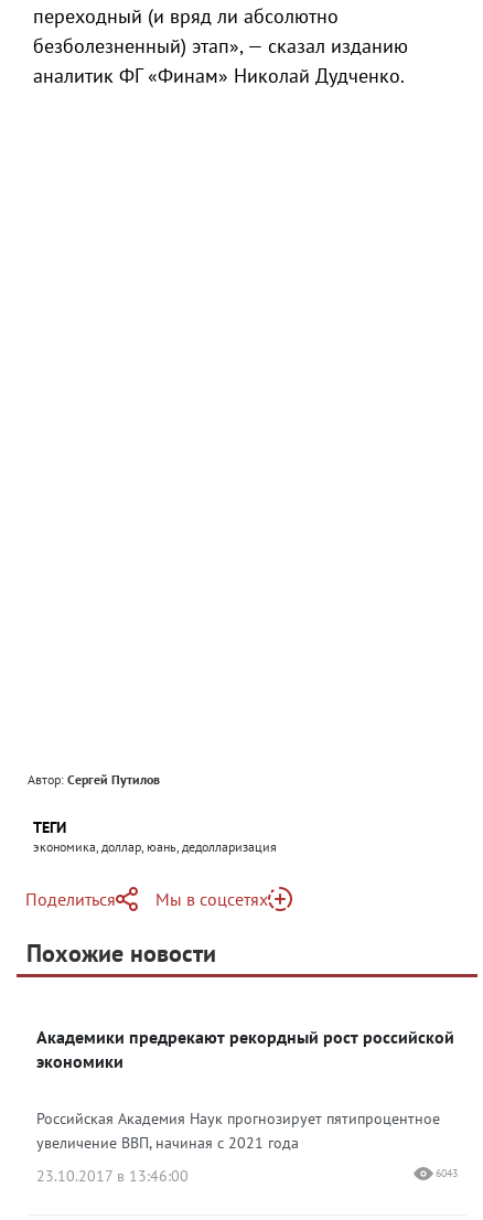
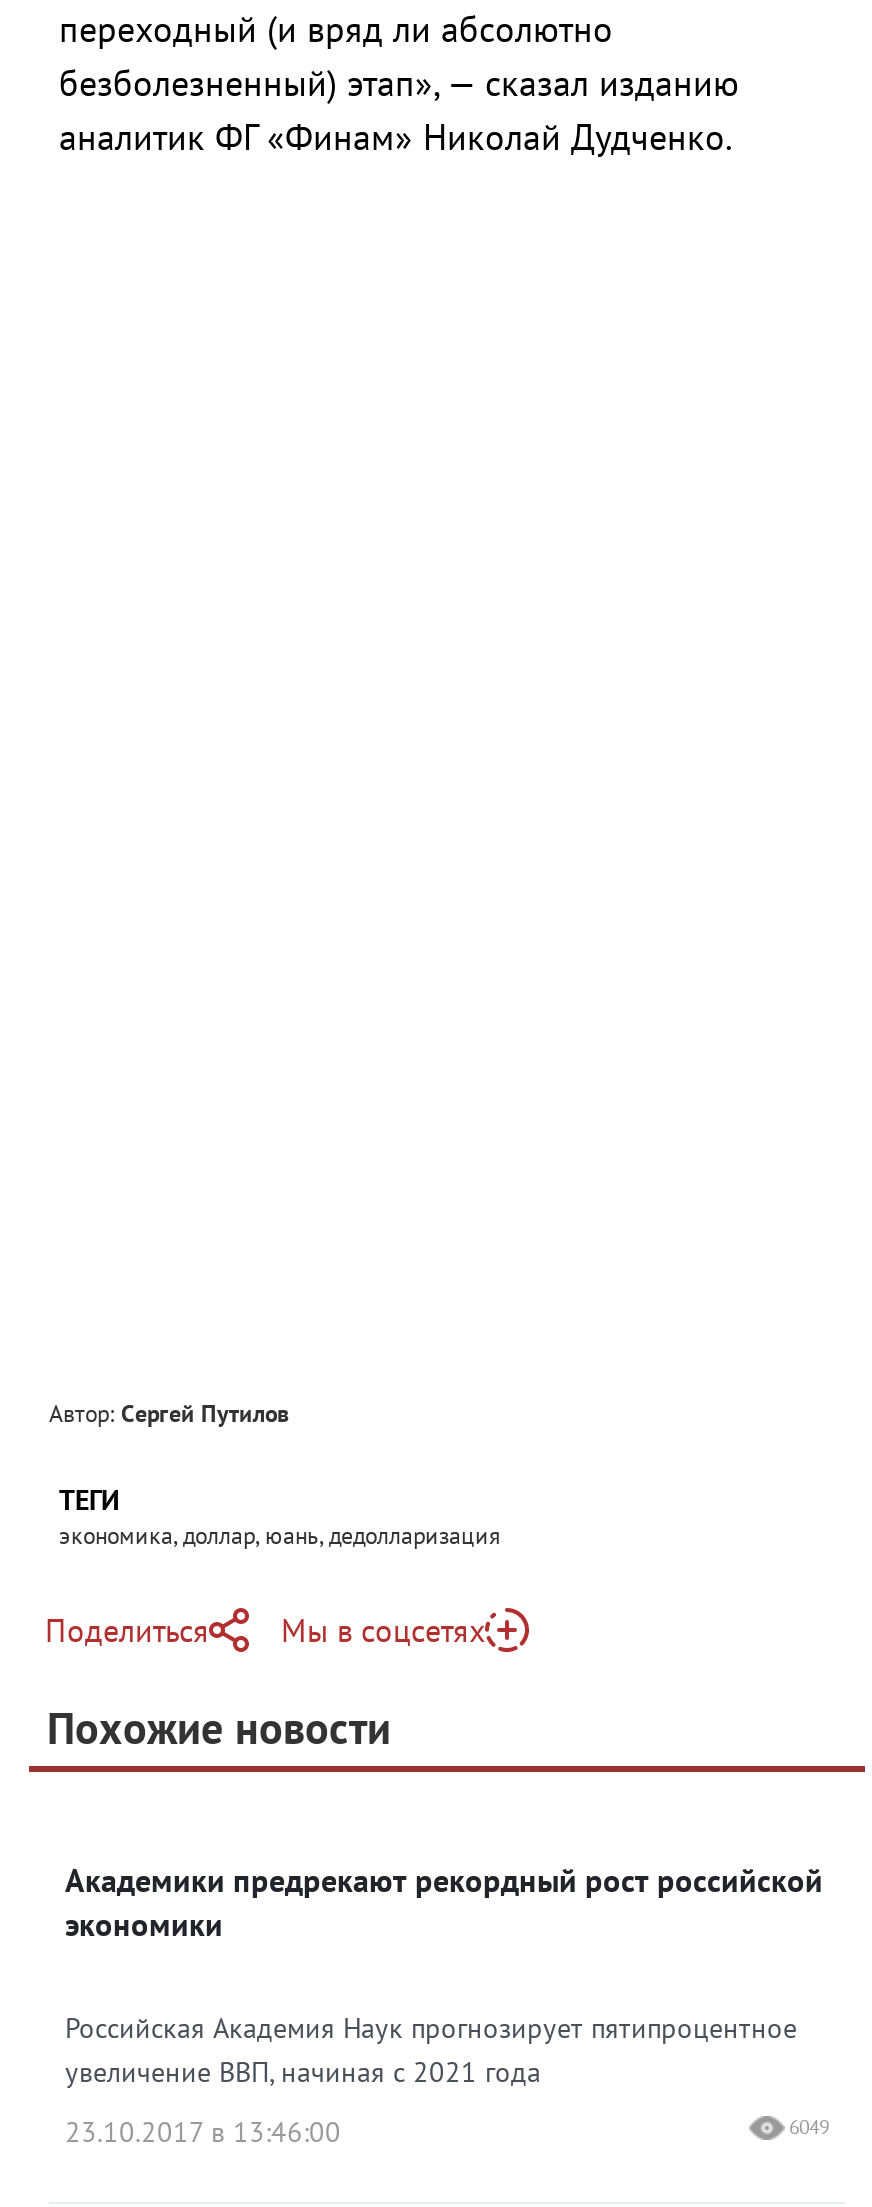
[436,1166,458,1181] 6043 -> [789,2114,829,2140] 6049

